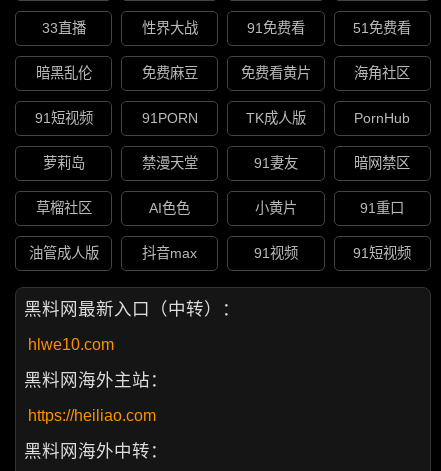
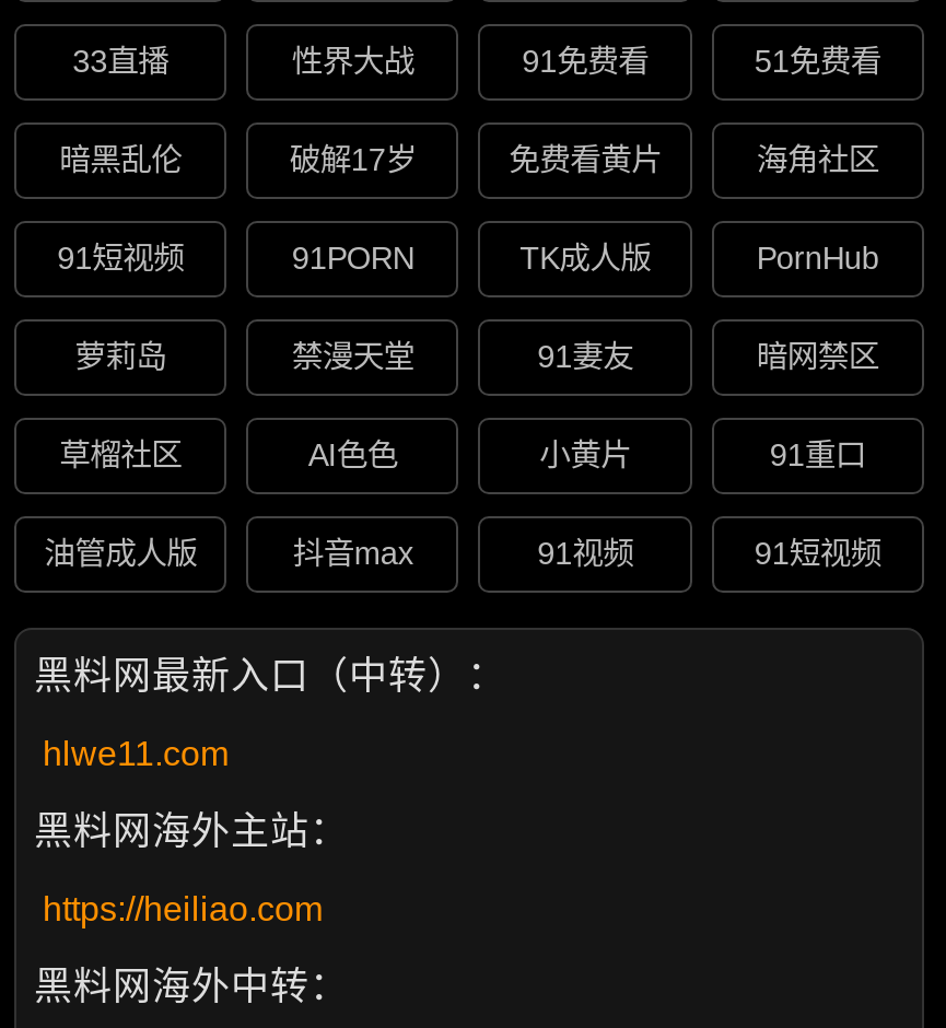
[142,65,198,81] 免费麻豆 -> [289,143,416,178] 破解17岁
[28,336,114,353] hlwe10.com -> [43,734,229,772] hlwe11.com

